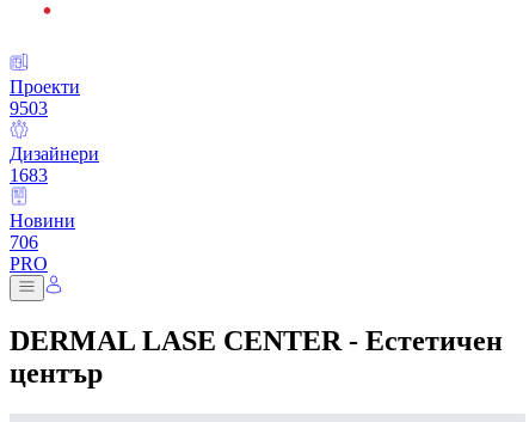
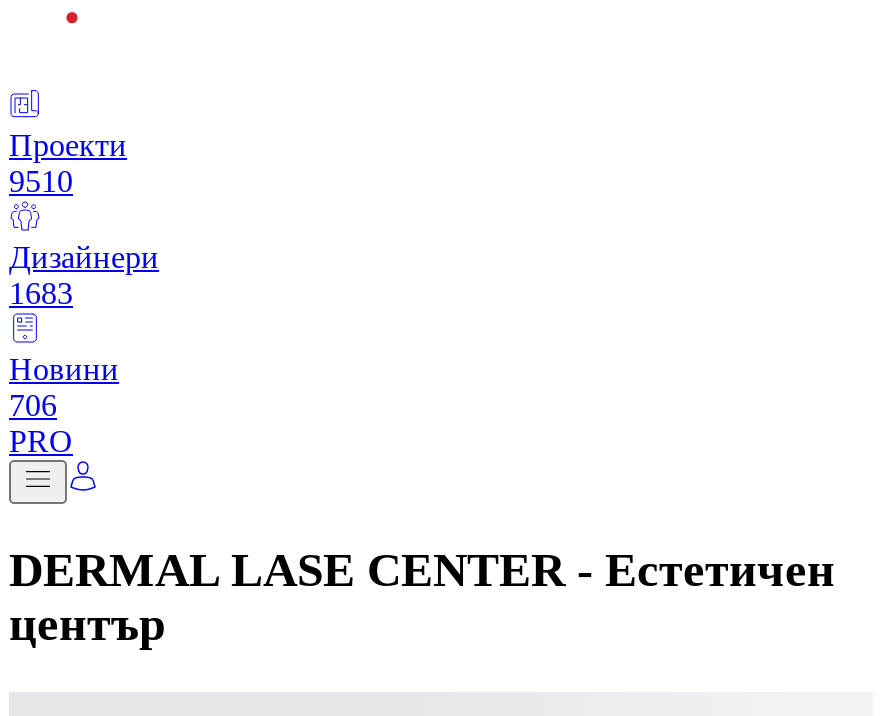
[10,98,48,118] 9503 -> [9,163,73,197] 9510

